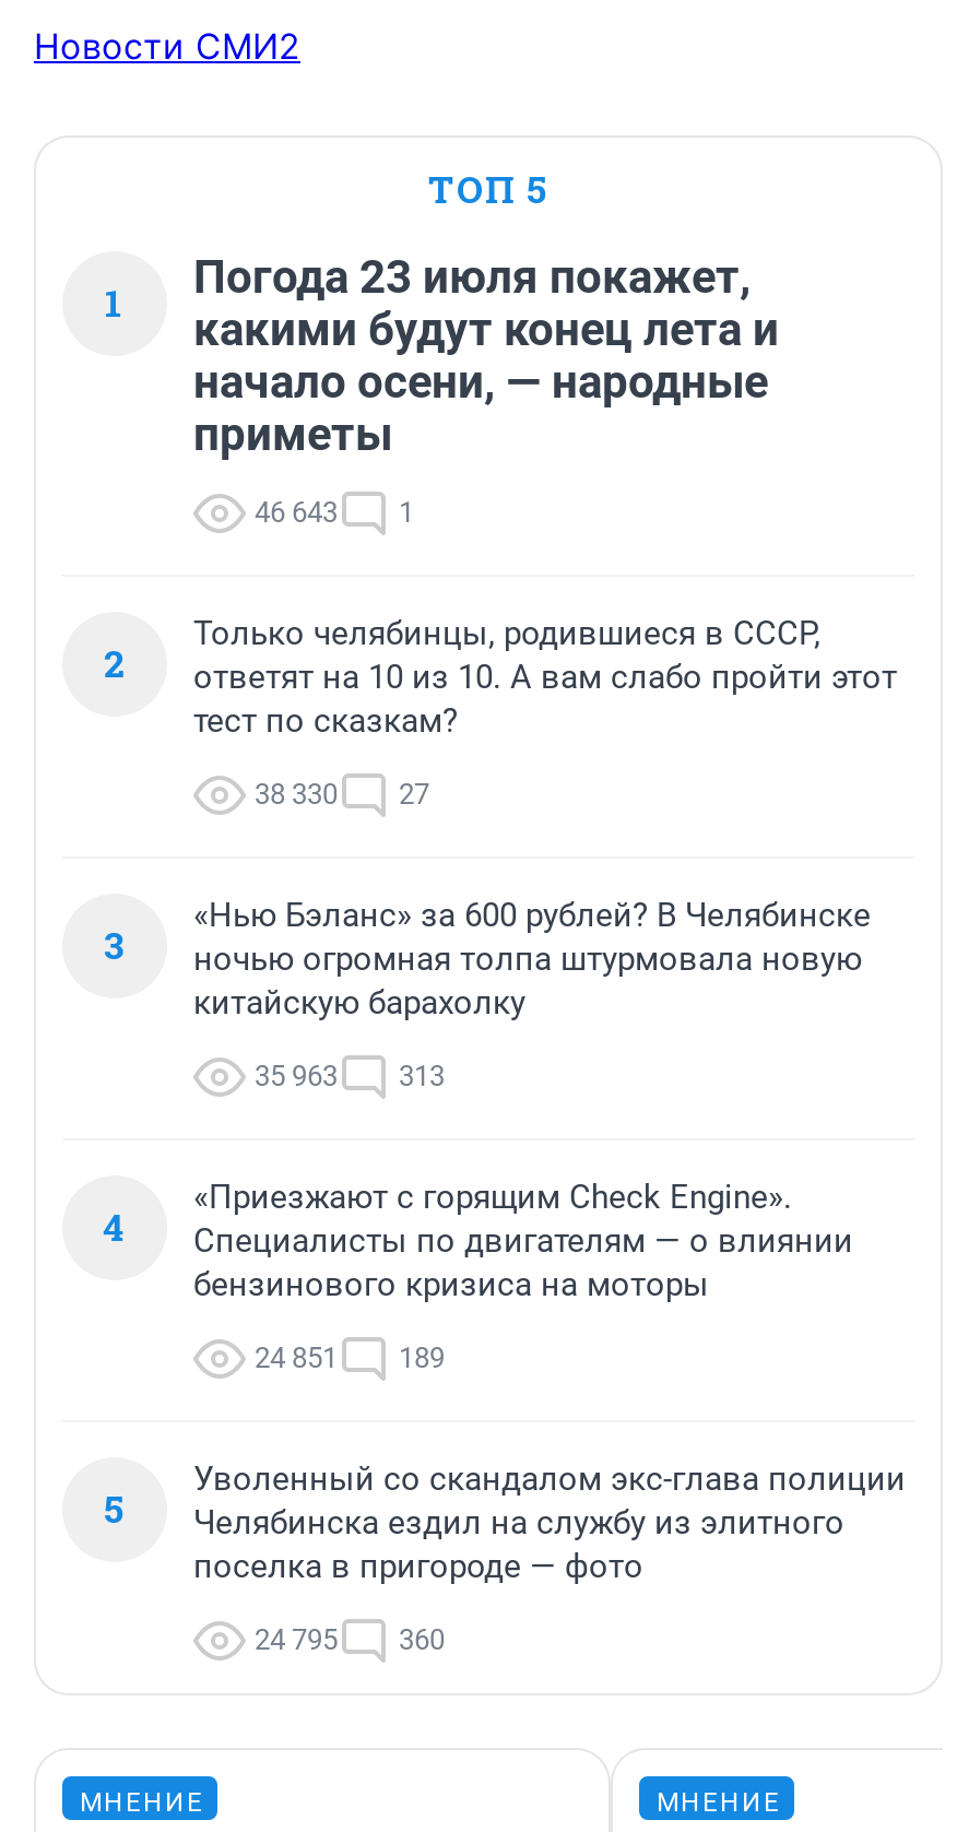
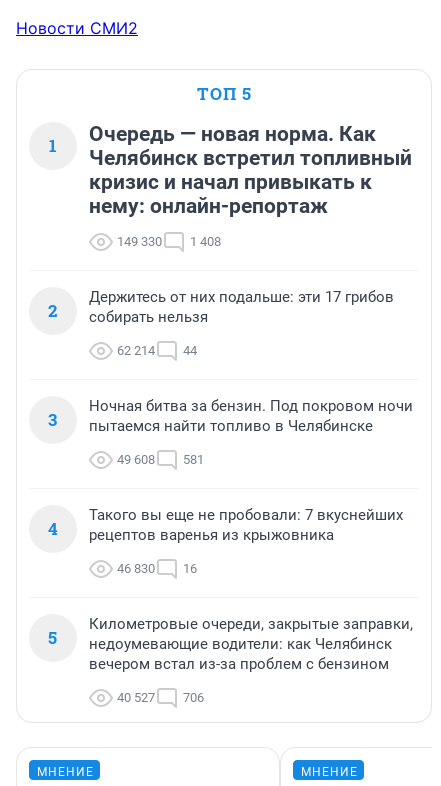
[193,251,779,461] Погода 23 июля покажет, | какими будут конец лета и | начало осени, — народные | приметы -> [89,122,412,218] Очередь — новая норма. Как | Челябинск встретил топливный | кризис и начал привыкать к | нему: онлайн-репортаж
[255,496,414,529] 46 643 | 1 -> [117,234,221,249] 149 330 | 1 408
[193,614,897,741] Только челябинцы, родившиеся в СССР, | ответят на 10 из 10. А вам слабо пройти этот | тест по сказкам? -> [89,288,394,326] Держитесь от них подальше: эти 17 грибов | собирать нельзя
[255,778,429,811] 38 330 | 27 -> [117,343,197,358] 62 214 | 44
[193,896,871,1023] «Нью Бэланс» за 600 рублей? В Челябинске | ночью огромная толпа штурмовала новую | китайскую барахолку -> [89,397,413,435] Ночная битва за бензин. Под покровом ночи | пытаемся найти топливо в Челябинске
[255,1060,445,1093] 35 963 | 313 -> [117,452,204,467] 49 608 | 581
[193,1178,853,1305] «Приезжают с горящим Check Engine». | Специалисты по двигателям — о влиянии | бензинового кризиса на моторы -> [89,506,403,544] Такого вы еще не пробовали: 7 вкуснейших | рецептов варенья из крыжовника
[255,1342,445,1374] 24 851 | 189 -> [117,561,197,576] 46 830 | 16
[193,1460,906,1586] Уволенный со скандалом экс-глава полиции | Челябинска ездил на службу из элитного | поселка в пригороде — фото -> [89,615,413,673] Километровые очереди, закрытые заправки, | недоумевающие водители: как Челябинск | вечером встал из-за проблем с бензином
[255,1624,445,1656] 24 795 | 360 -> [117,690,204,705] 40 527 | 706

